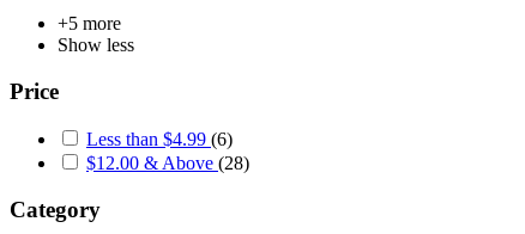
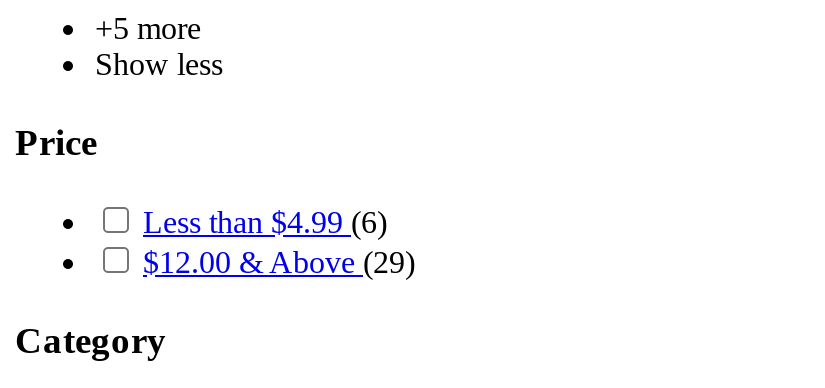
[86,153,249,173] $12.00 & Above (28) -> [143,246,415,280] $12.00 & Above (29)

